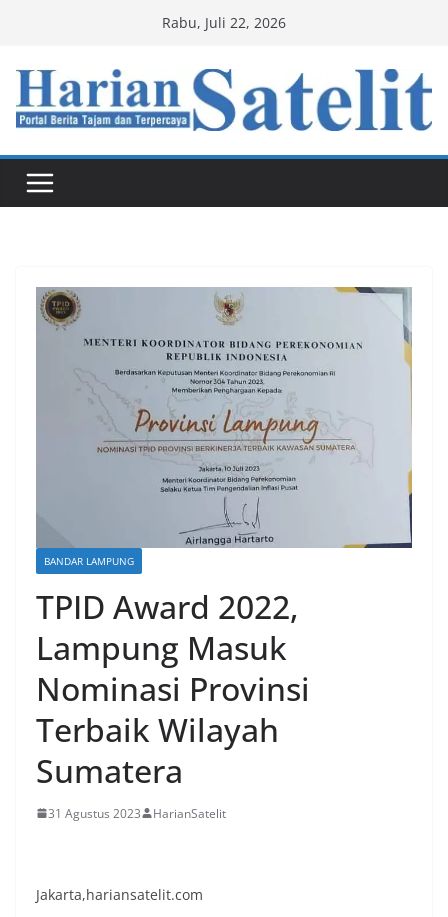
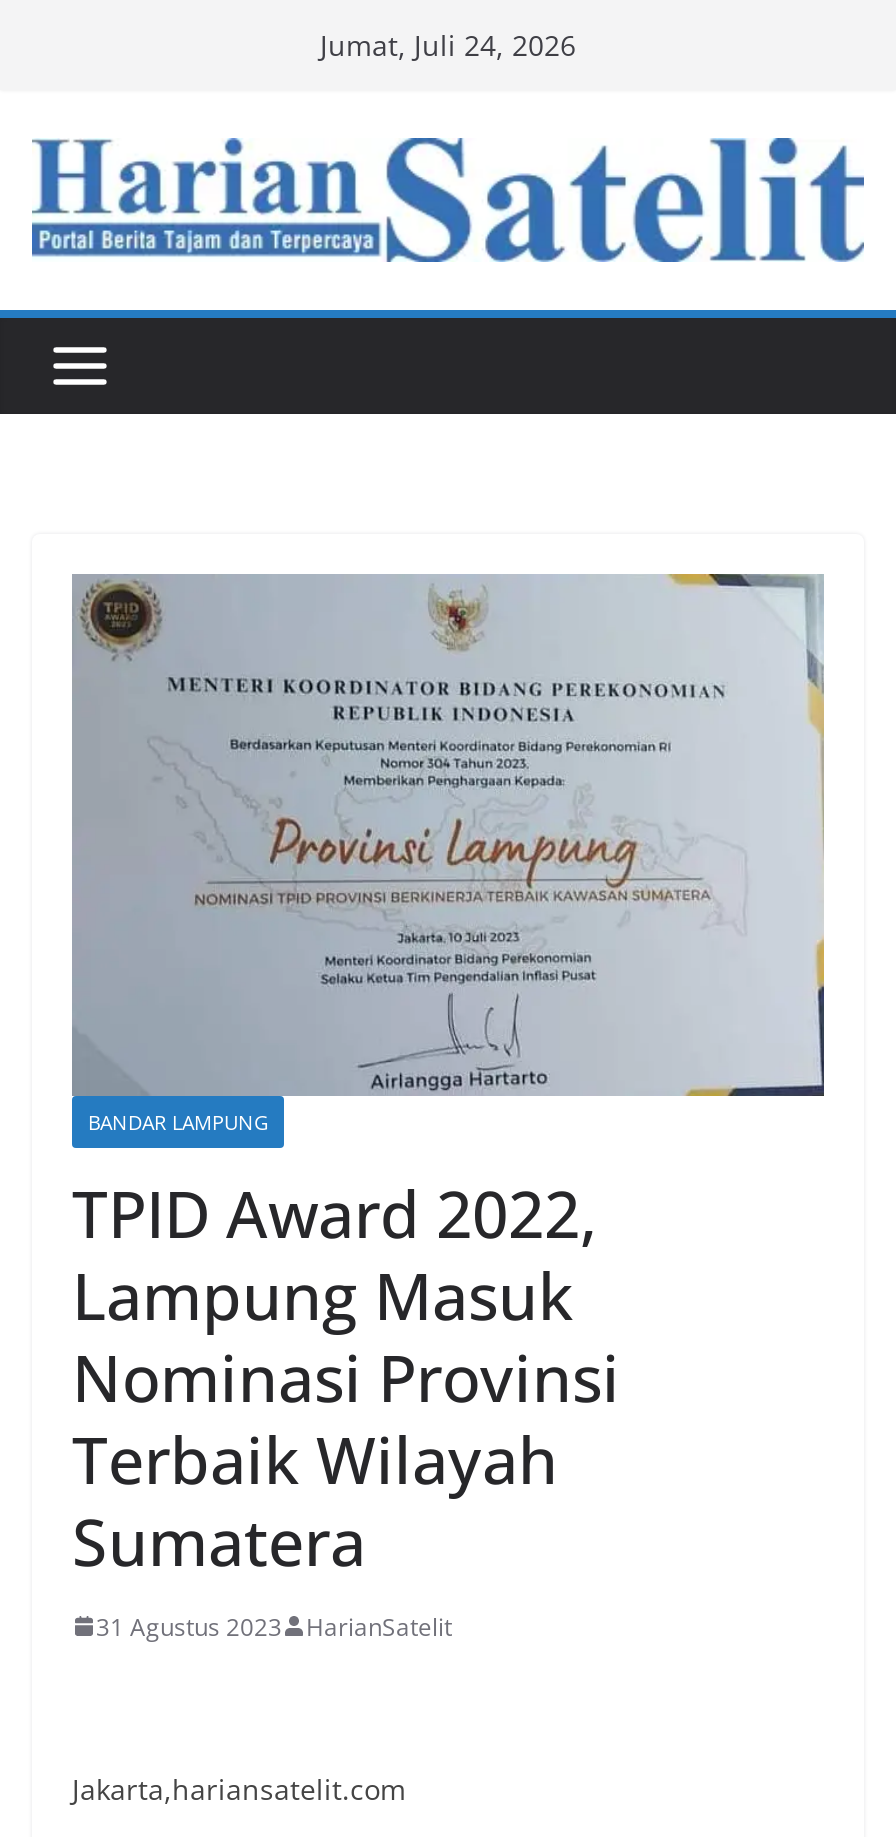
[162,13,286,32] Rabu, Juli 22, 2026 -> [320,26,576,64] Jumat, Juli 24, 2026

